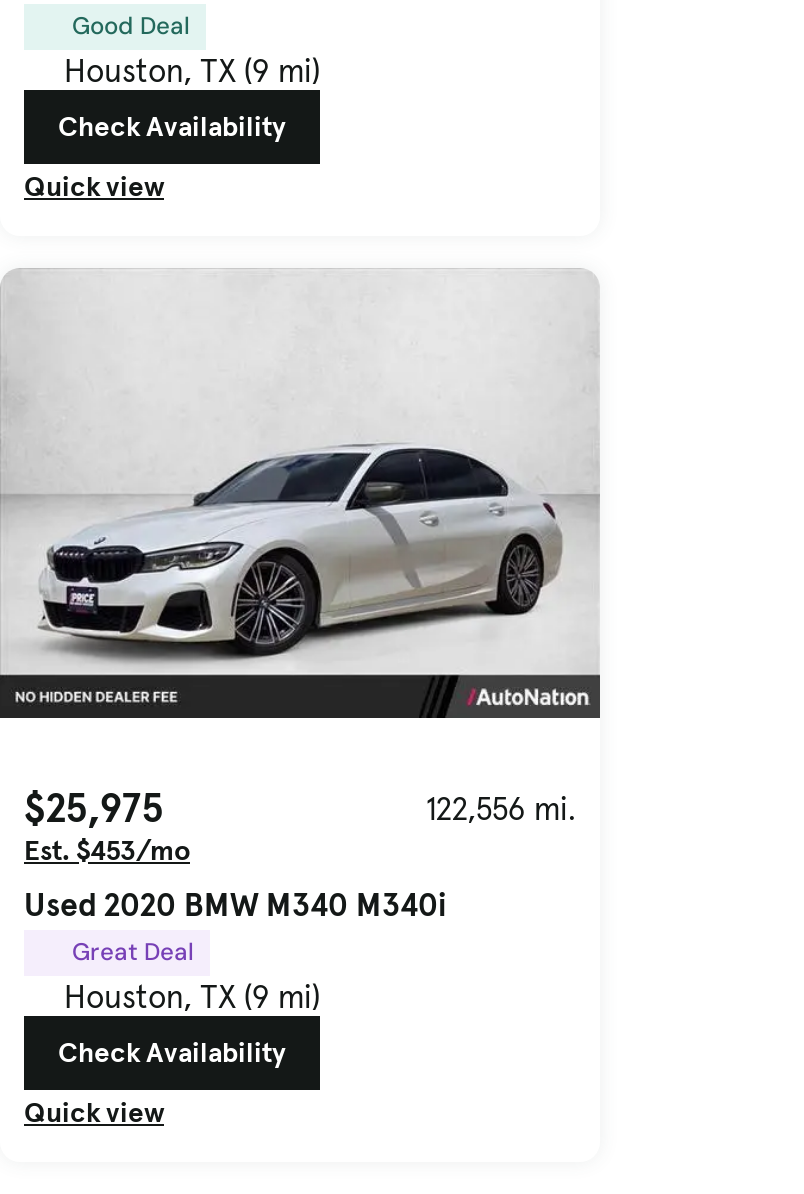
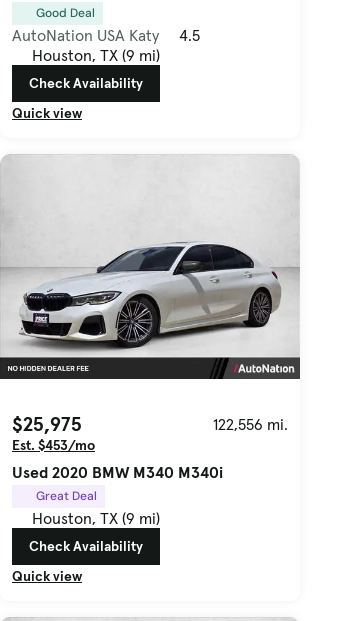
none -> [12,25,200,45] AutoNation USA Katy | 4.5

